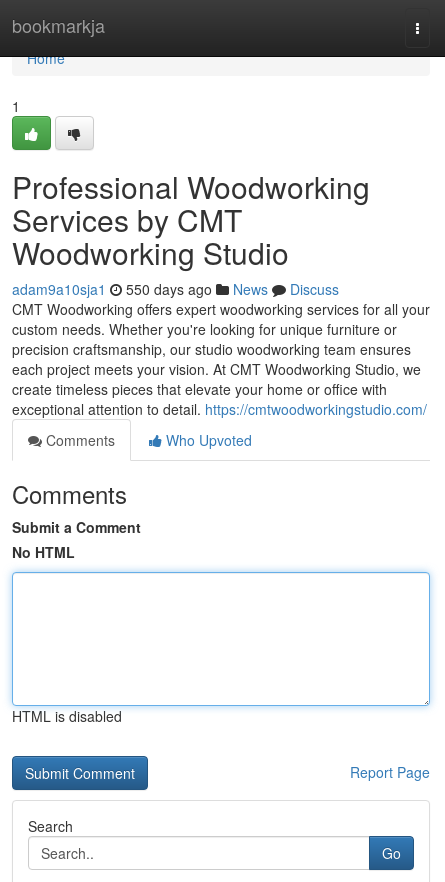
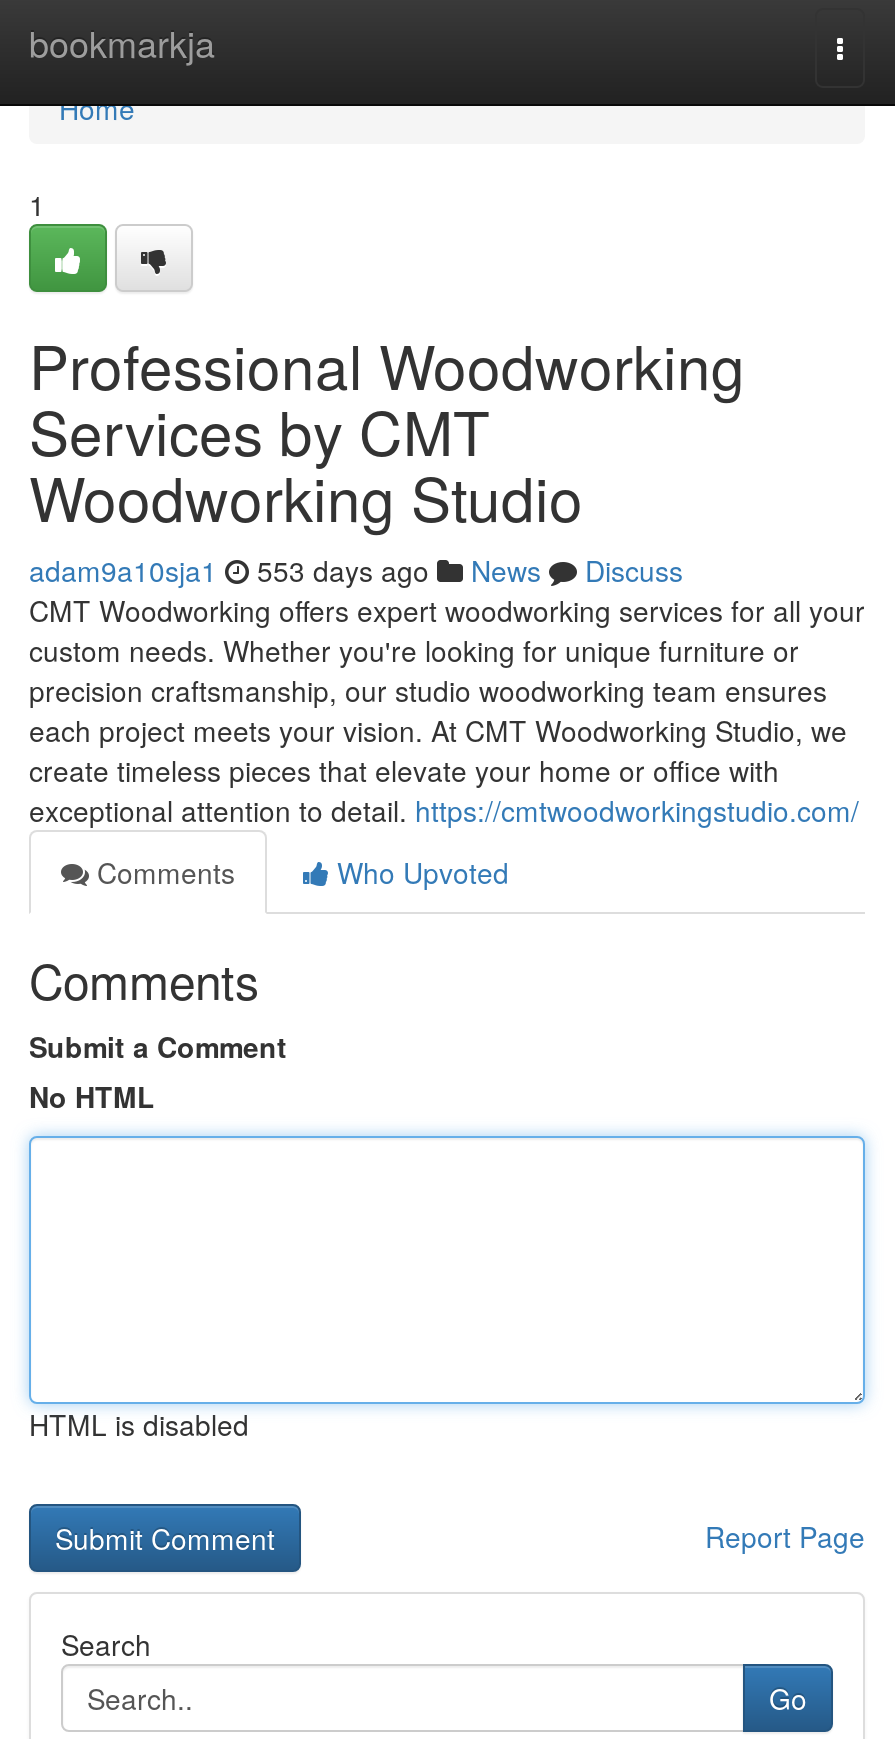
[12,279,339,299] adam9a10sja1 550 days ago News Discuss -> [29,550,683,590] adam9a10sja1 553 days ago News Discuss

